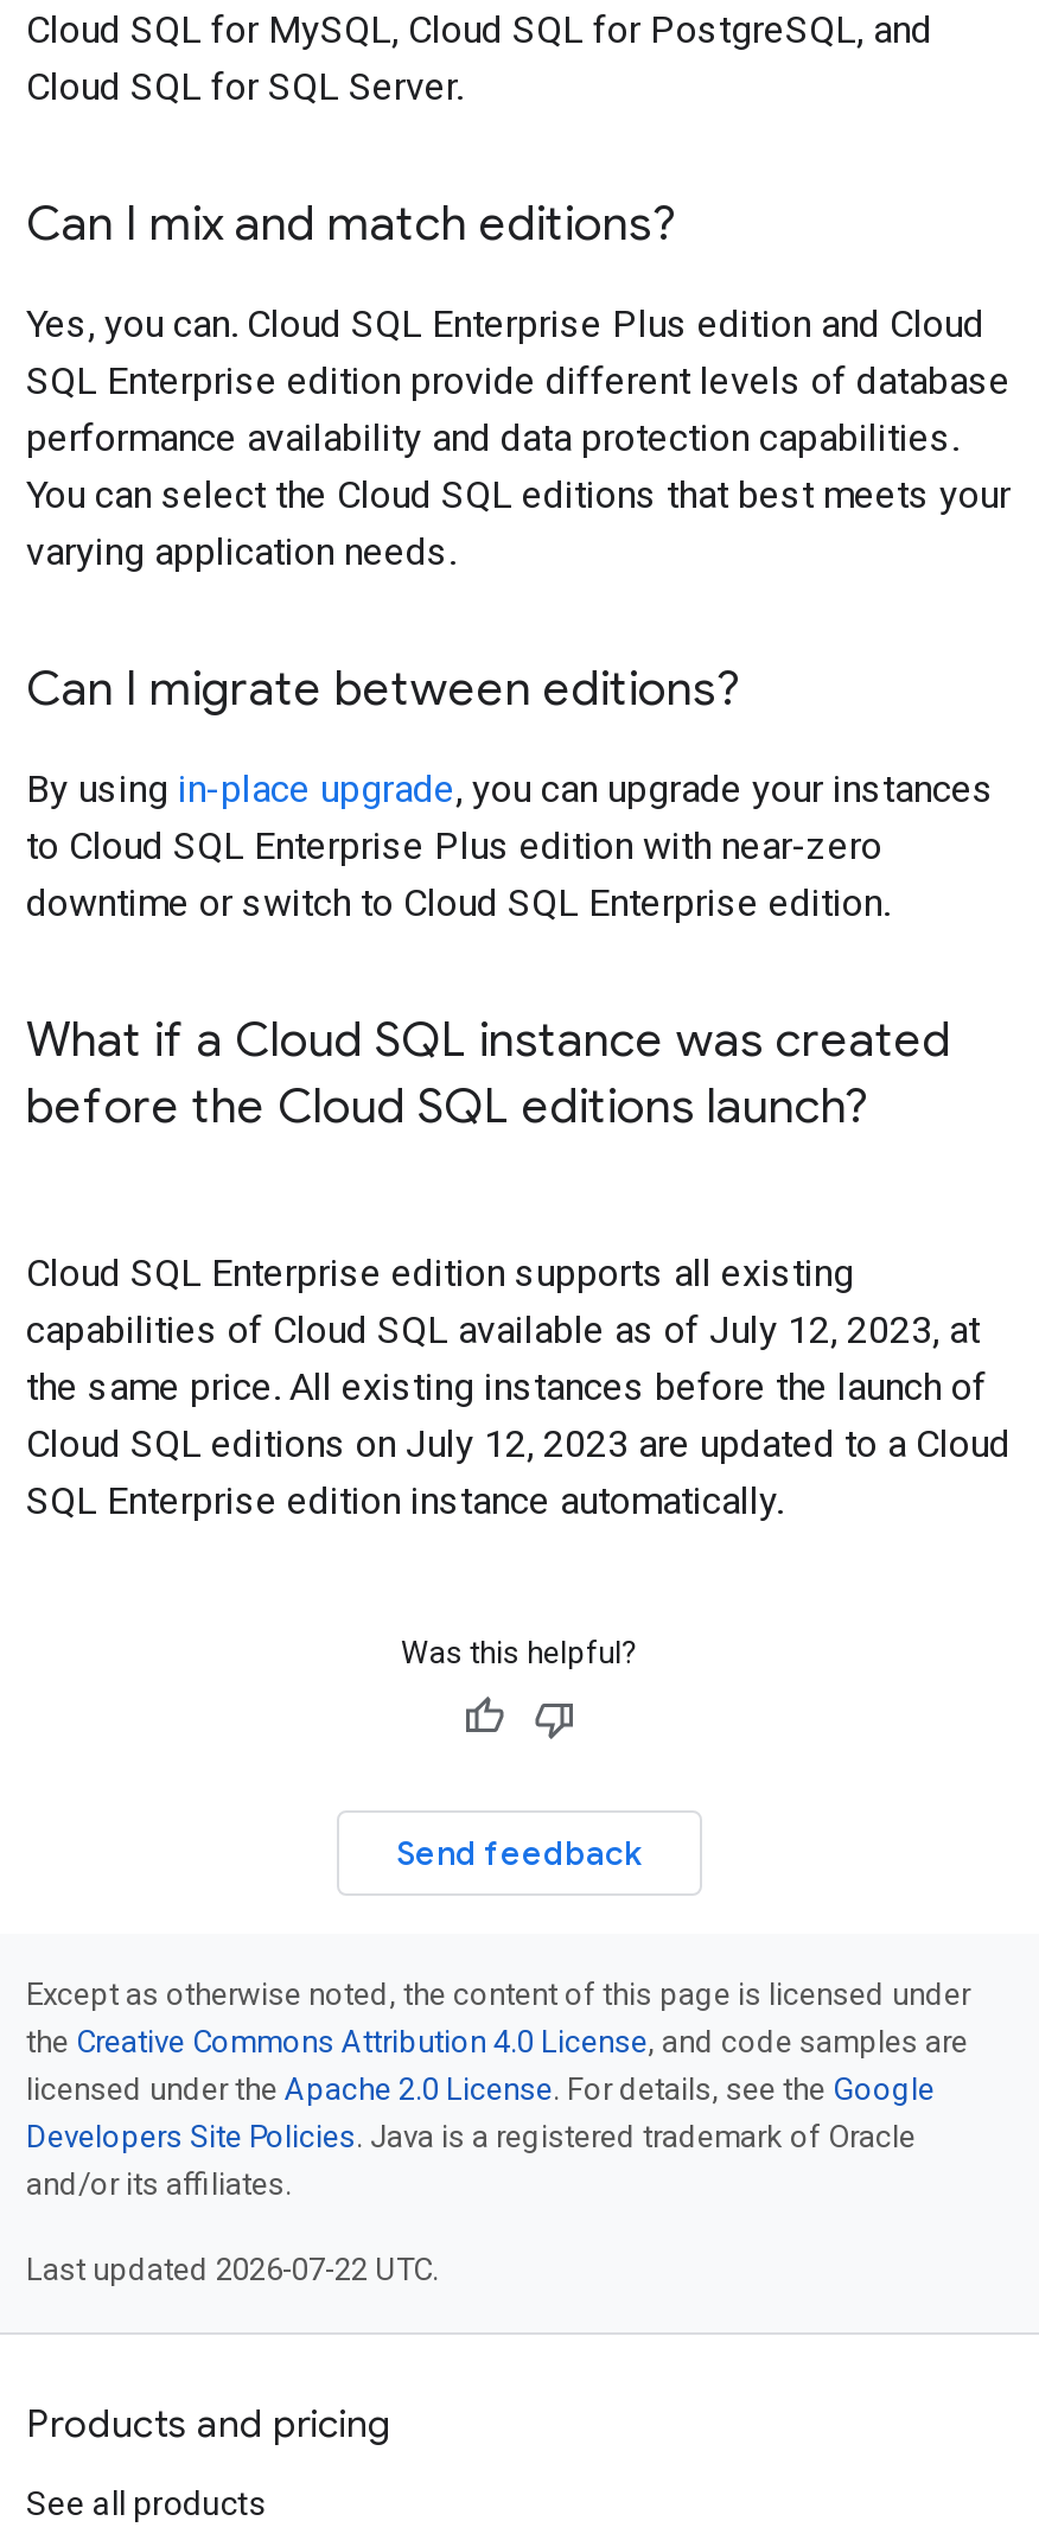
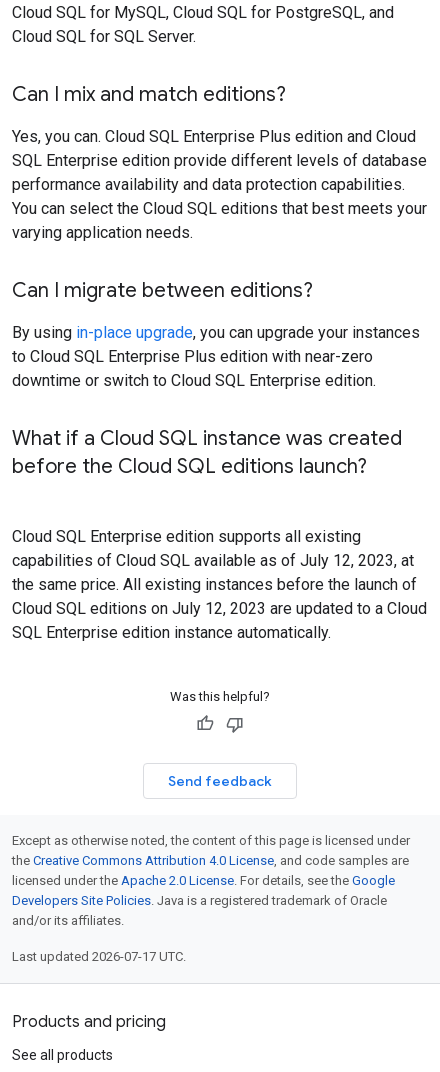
[26,2252,439,2287] Last updated 2026-07-22 UTC. -> [12,949,186,964] Last updated 2026-07-17 UTC.

